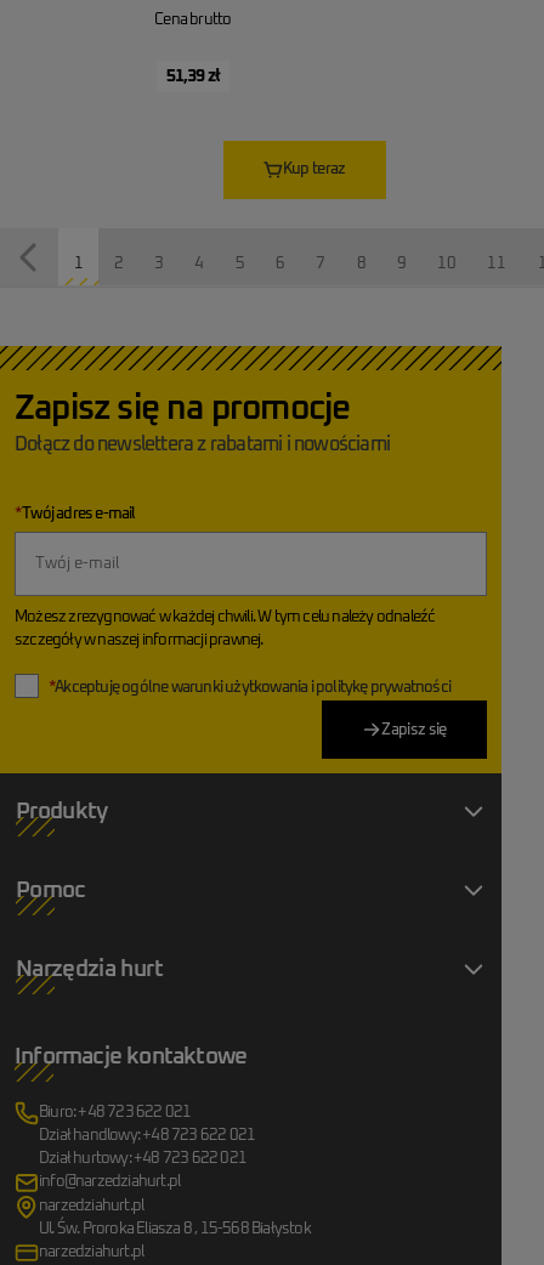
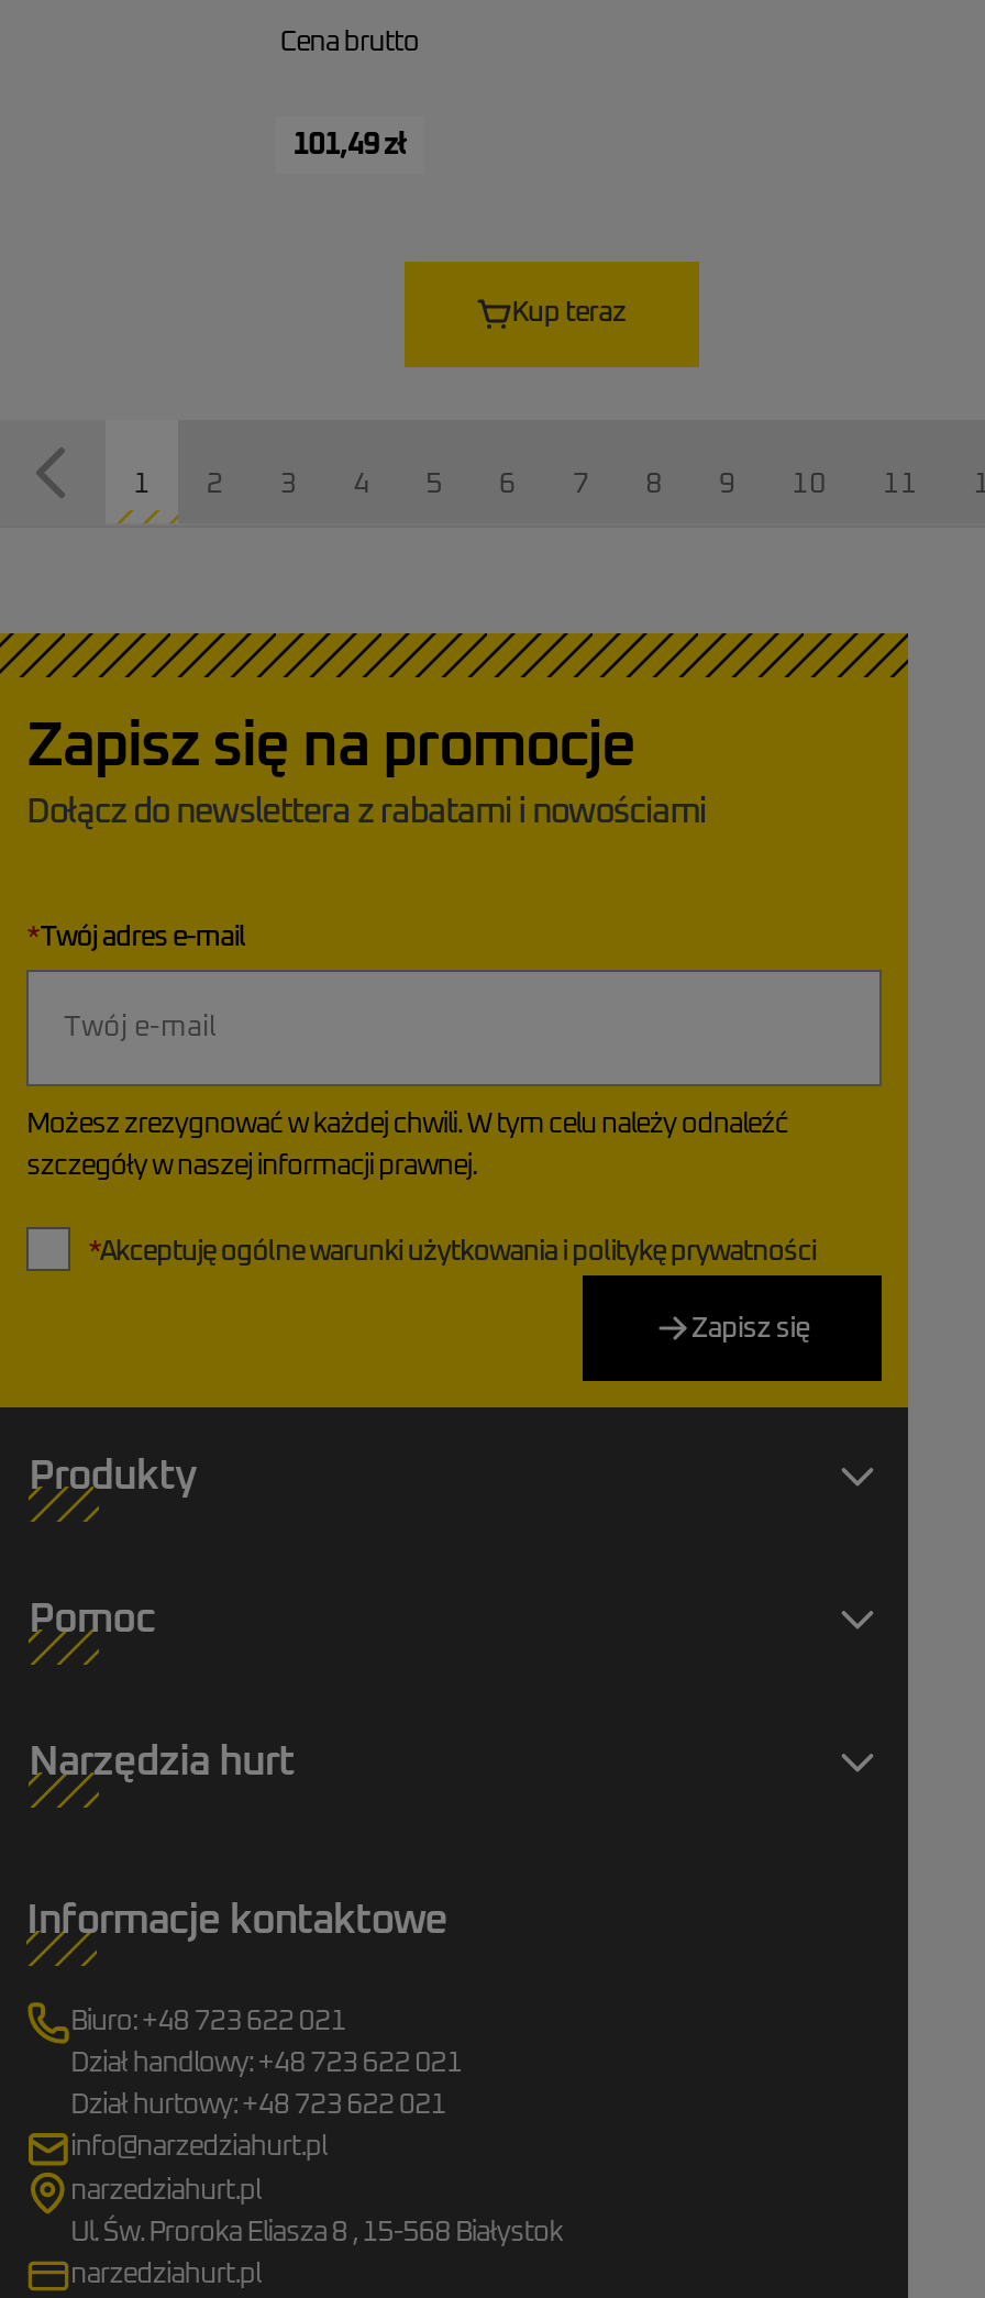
[166,67,220,84] 51,39 zł -> [292,129,406,160] 101,49 zł

